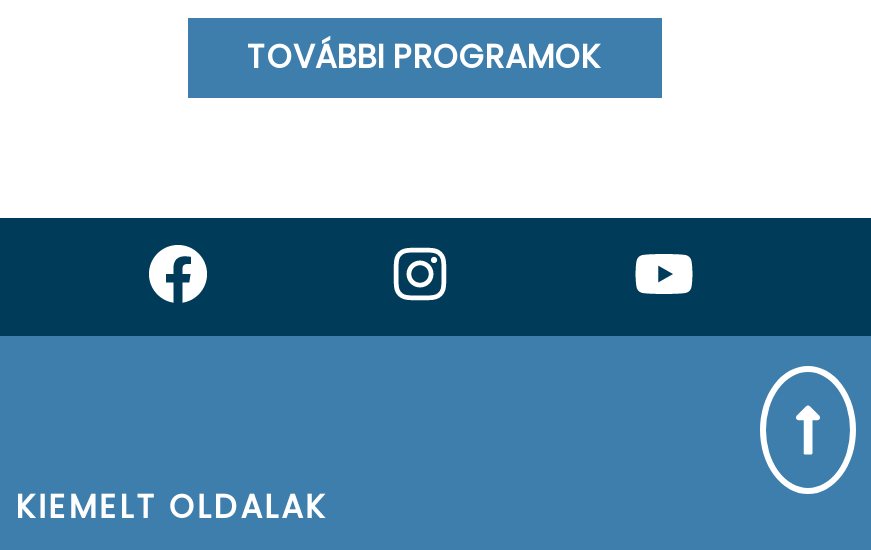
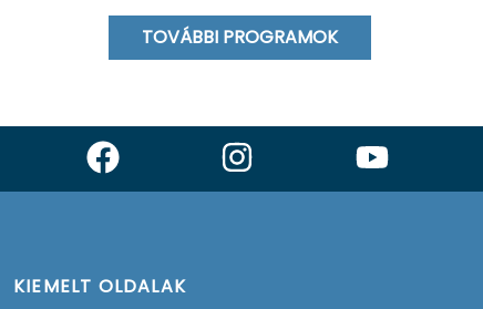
[758,364,858,496] [image] -> none

